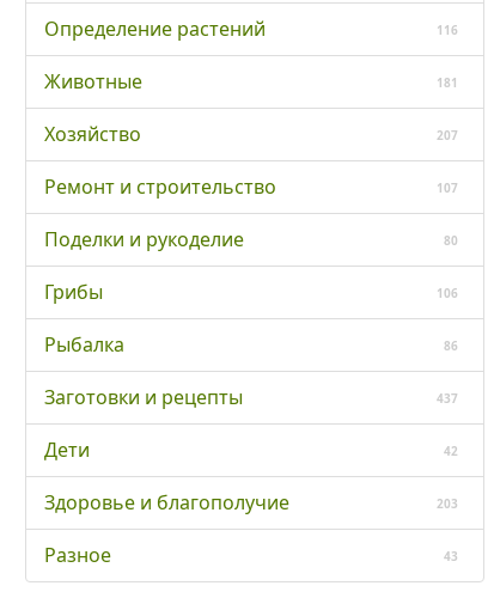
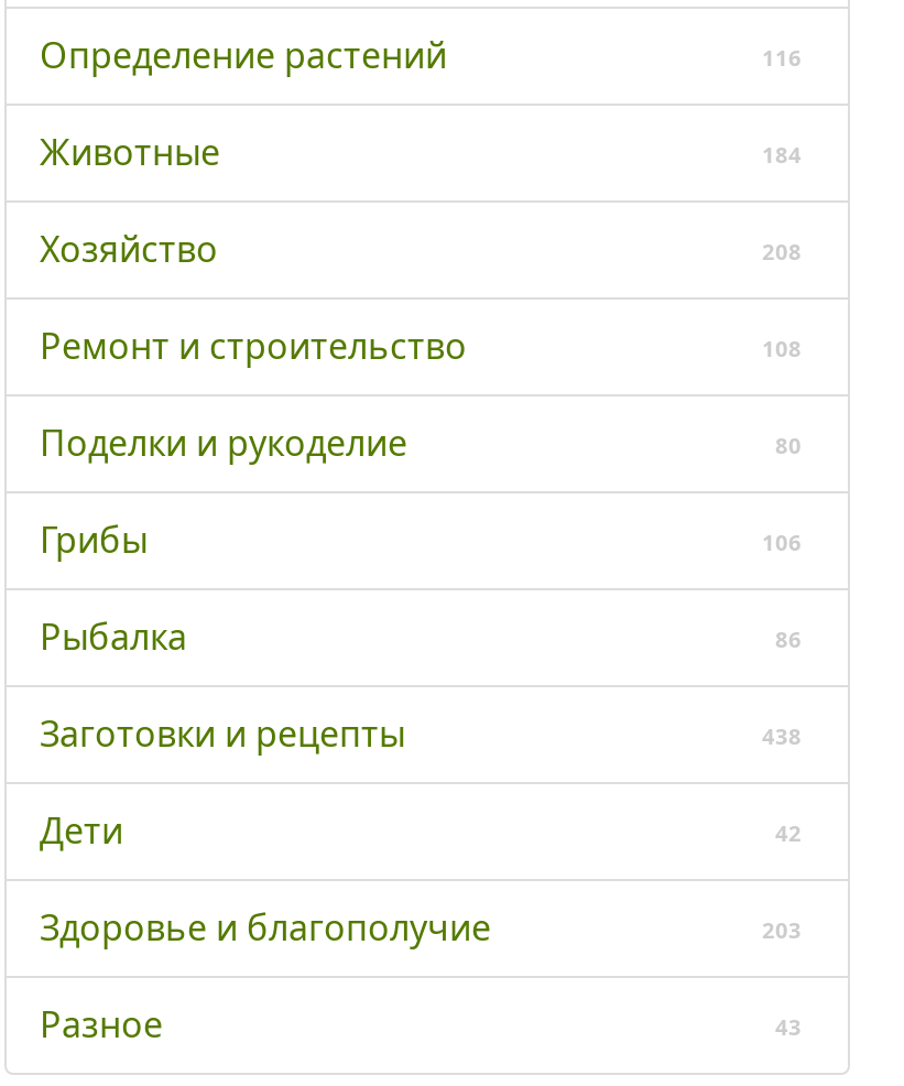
[437,74,458,91] 181 -> [762,138,802,169] 184
[437,127,458,143] 207 -> [762,235,802,266] 208
[437,179,458,196] 107 -> [762,332,802,363] 108
[437,390,458,406] 437 -> [762,720,802,751] 438

